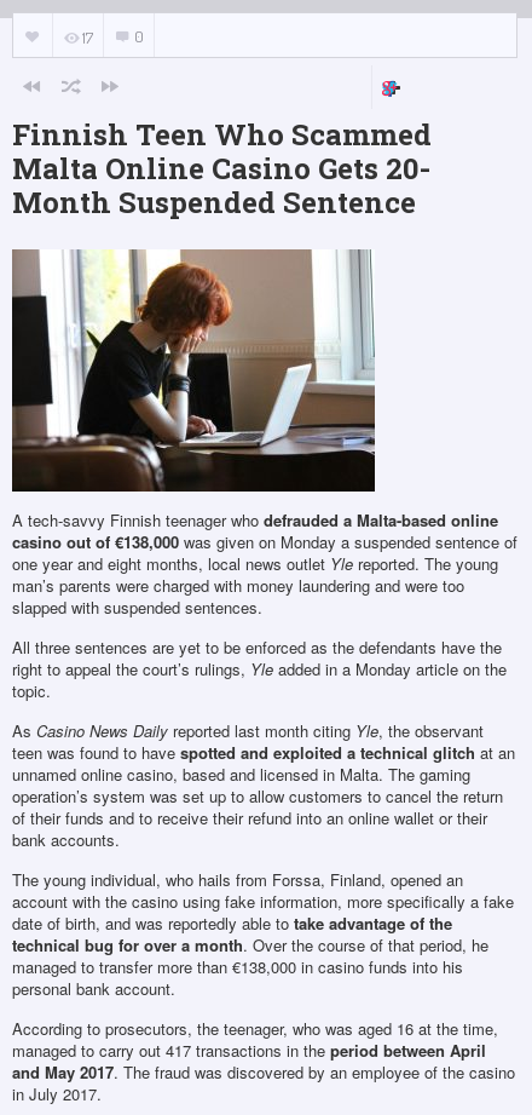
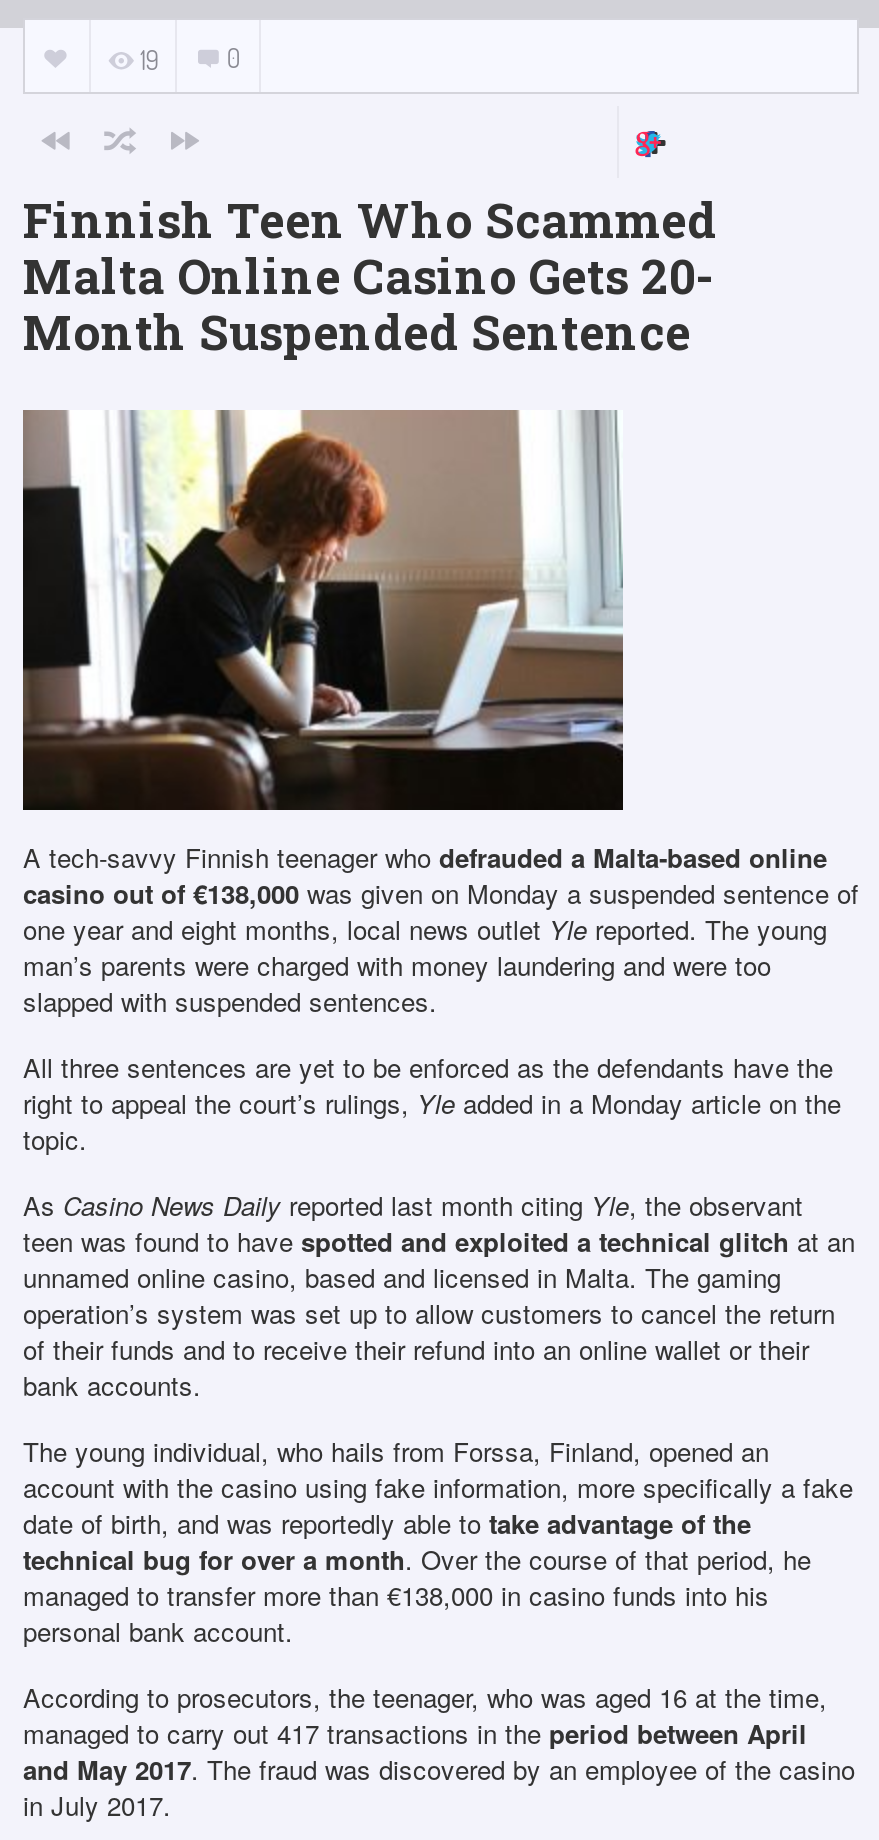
[83,28,94,47] 17 -> [140,44,160,76] 19

